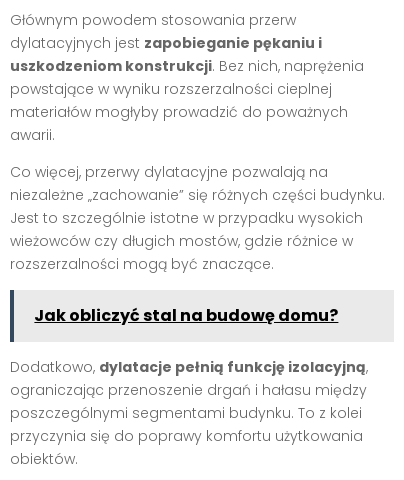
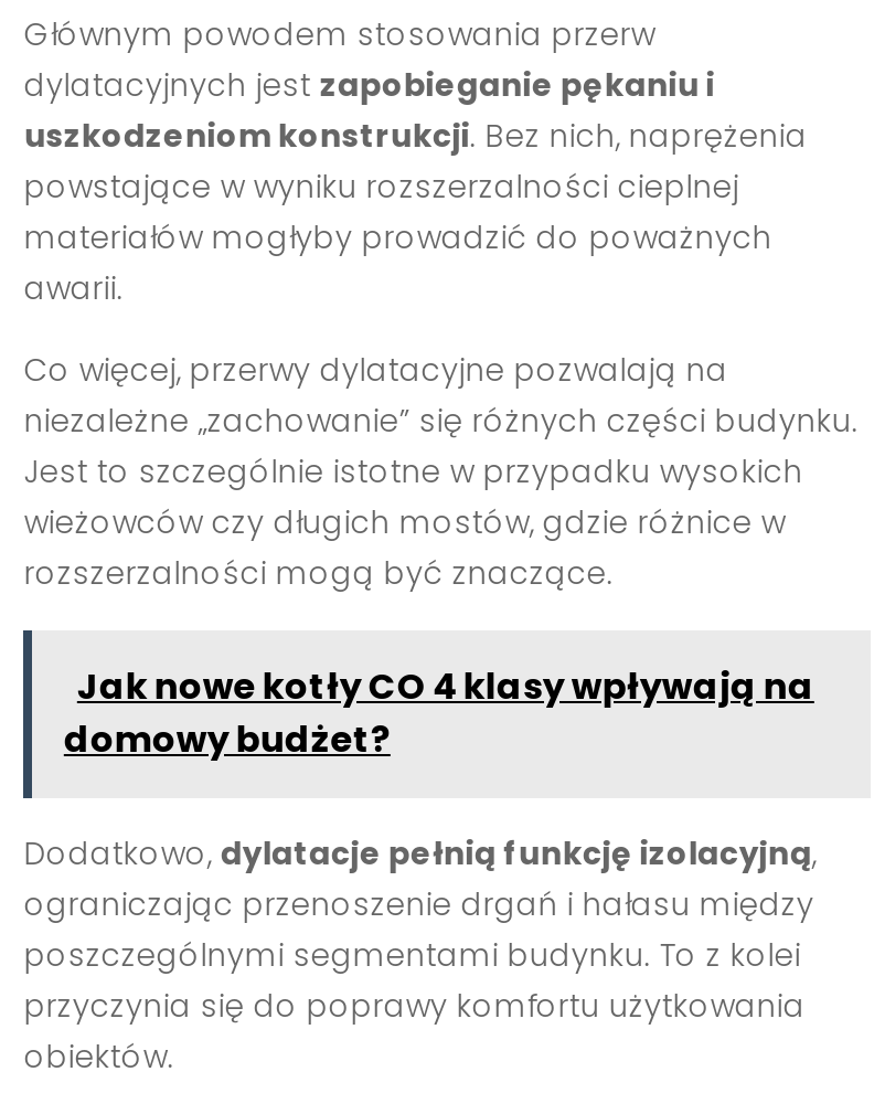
[34,304,338,327] Jak obliczyć stal na budowę domu? -> [64,662,814,766] Jak nowe kotły CO 4 klasy wpływają na | domowy budżet?

